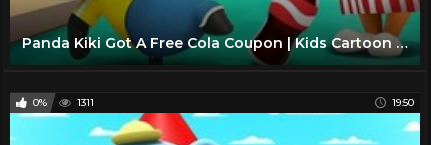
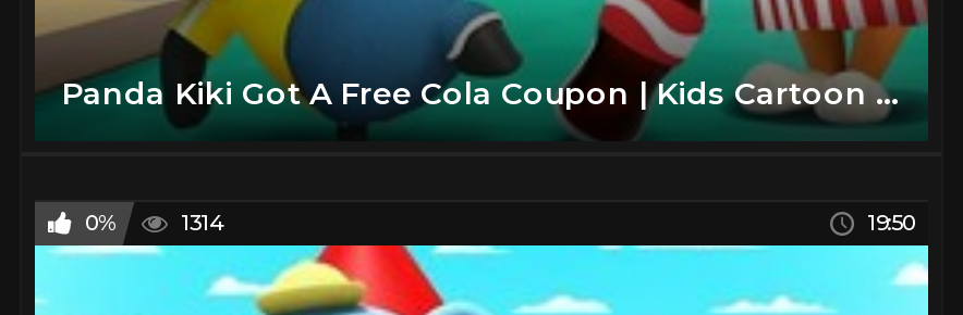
[77,96,94,109] 1311 -> [181,208,222,236] 1314

